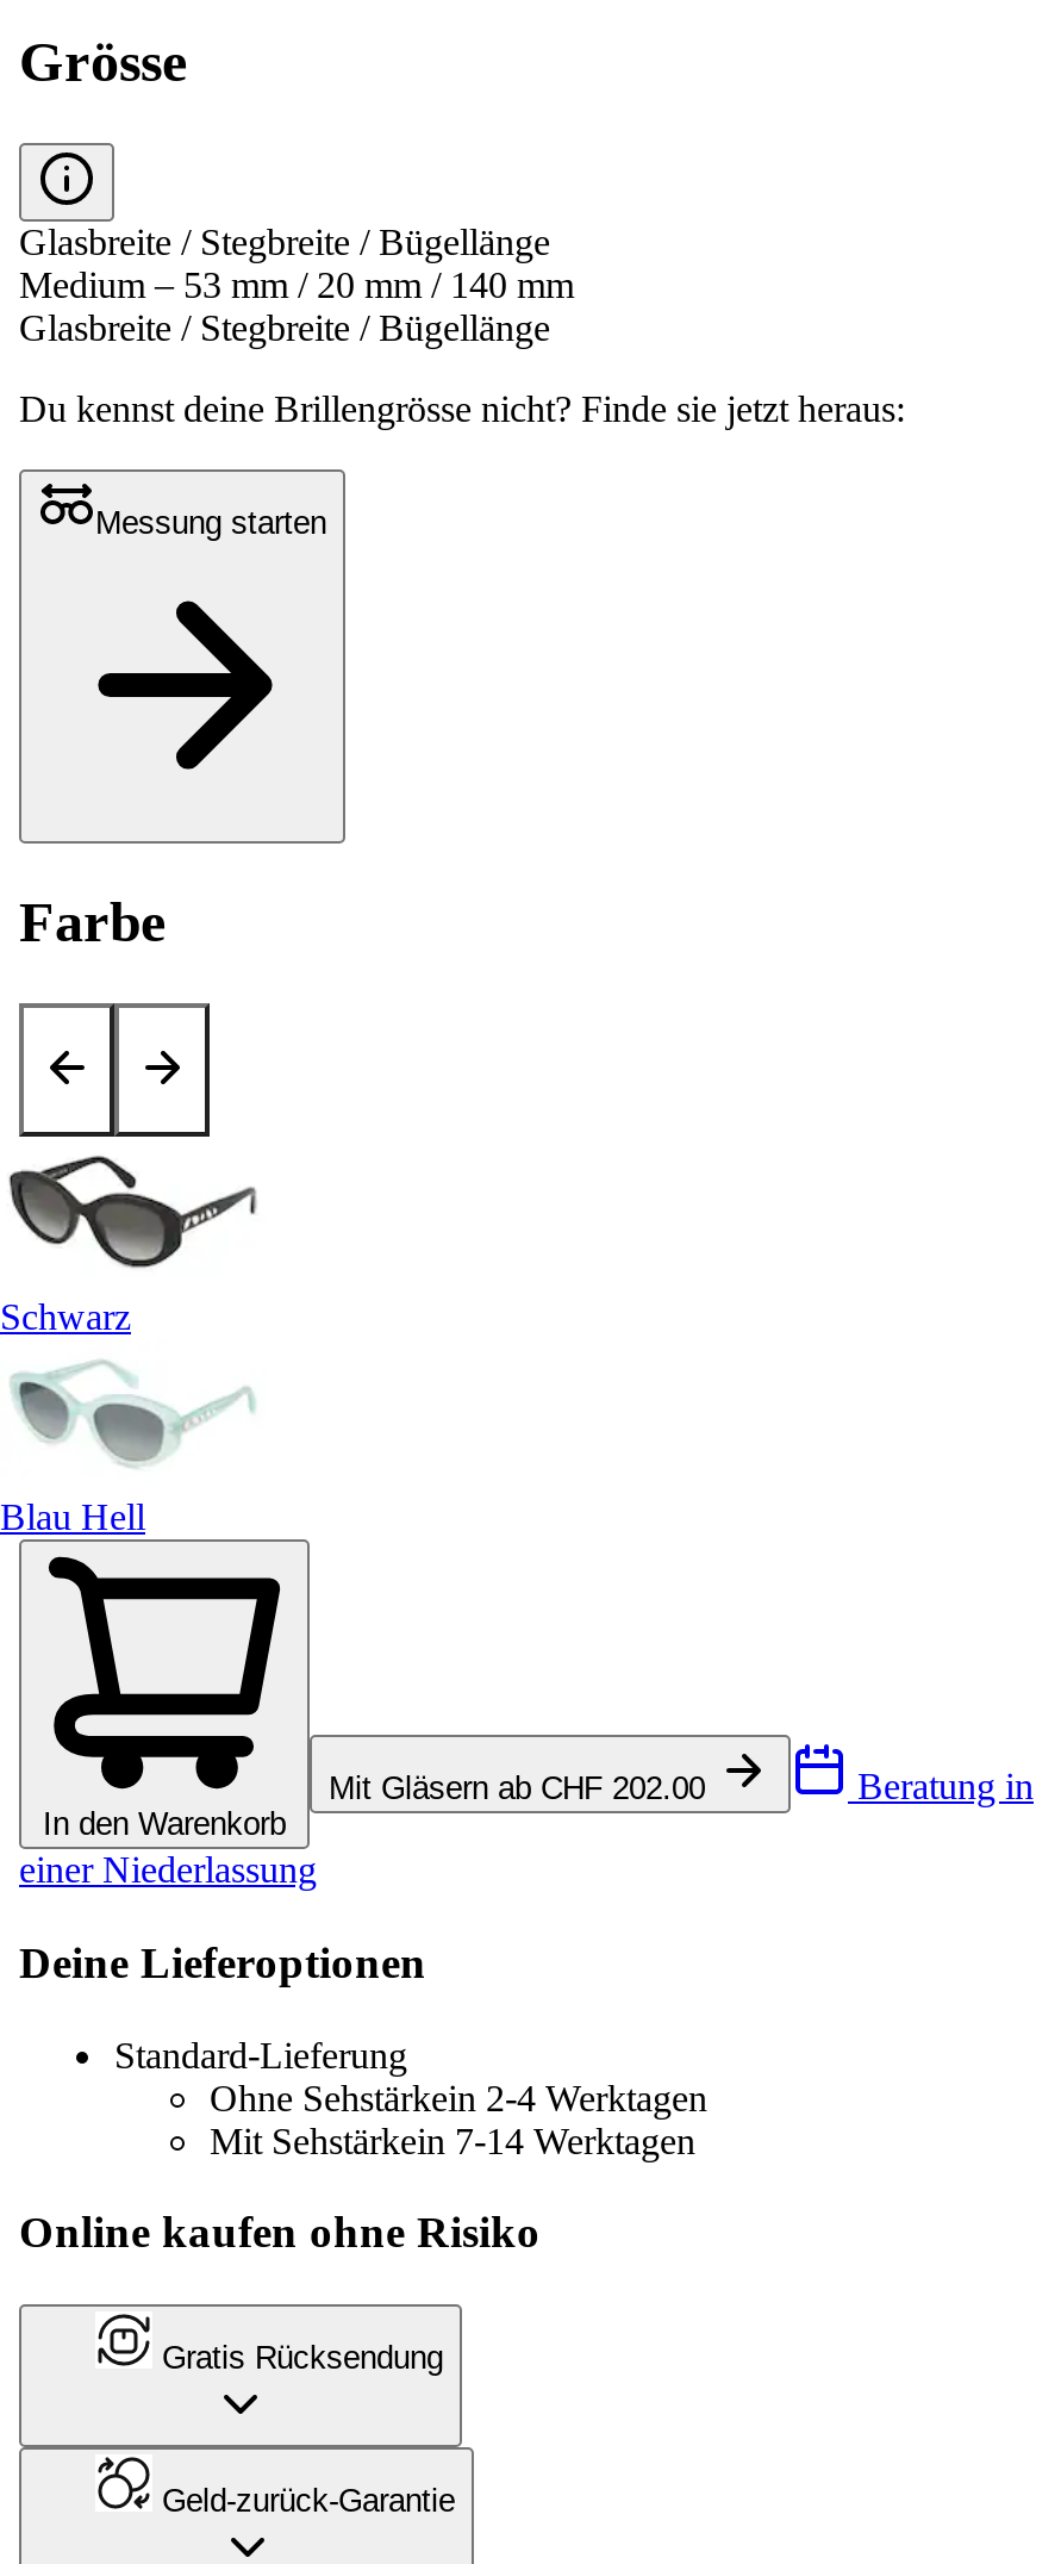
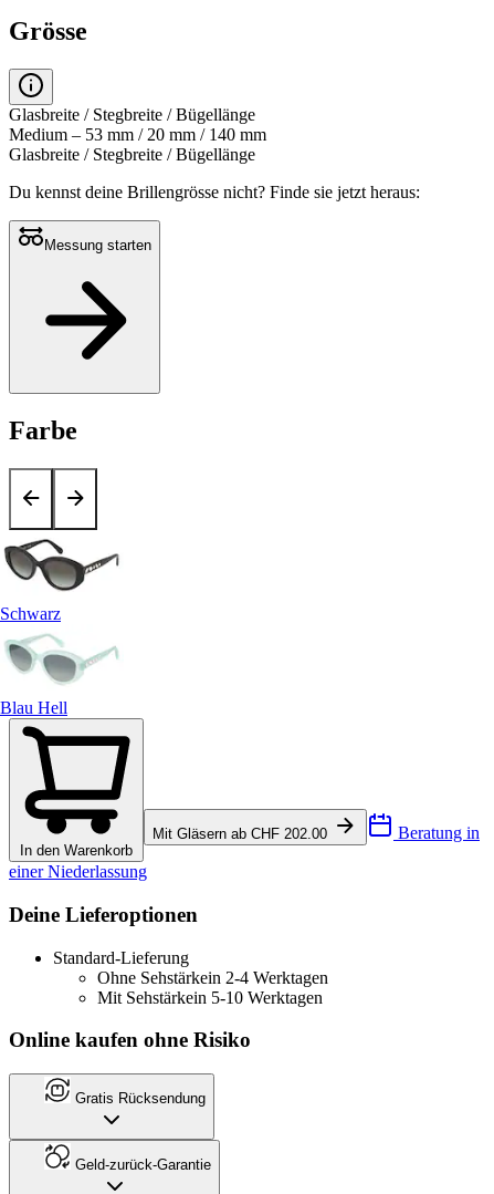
[210,2120,695,2161] Mit Sehstärkein 7-14 Werktagen -> [97,988,323,1007] Mit Sehstärkein 5-10 Werktagen

